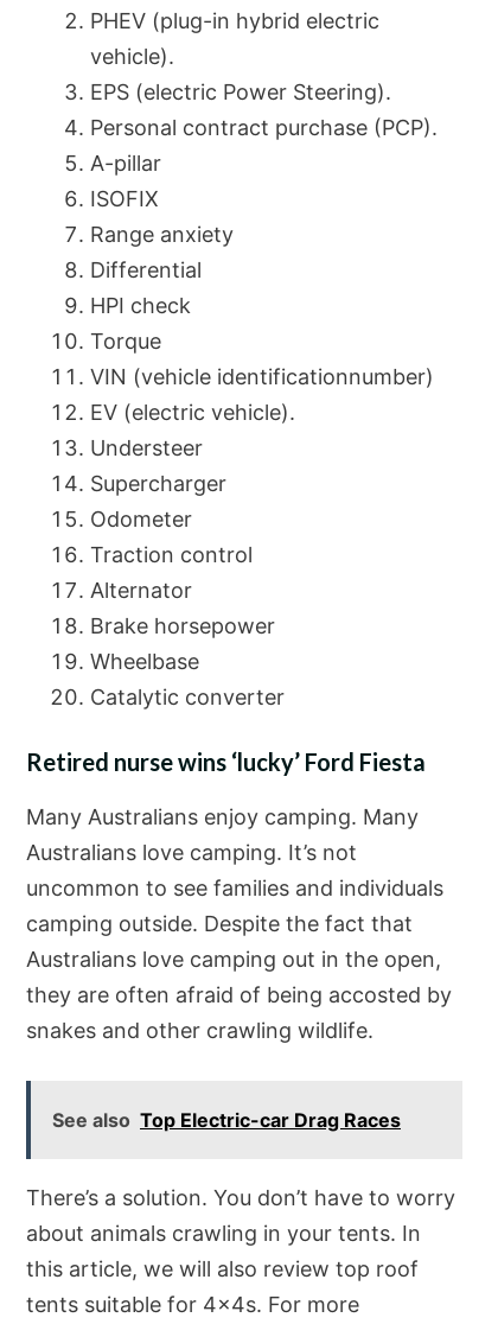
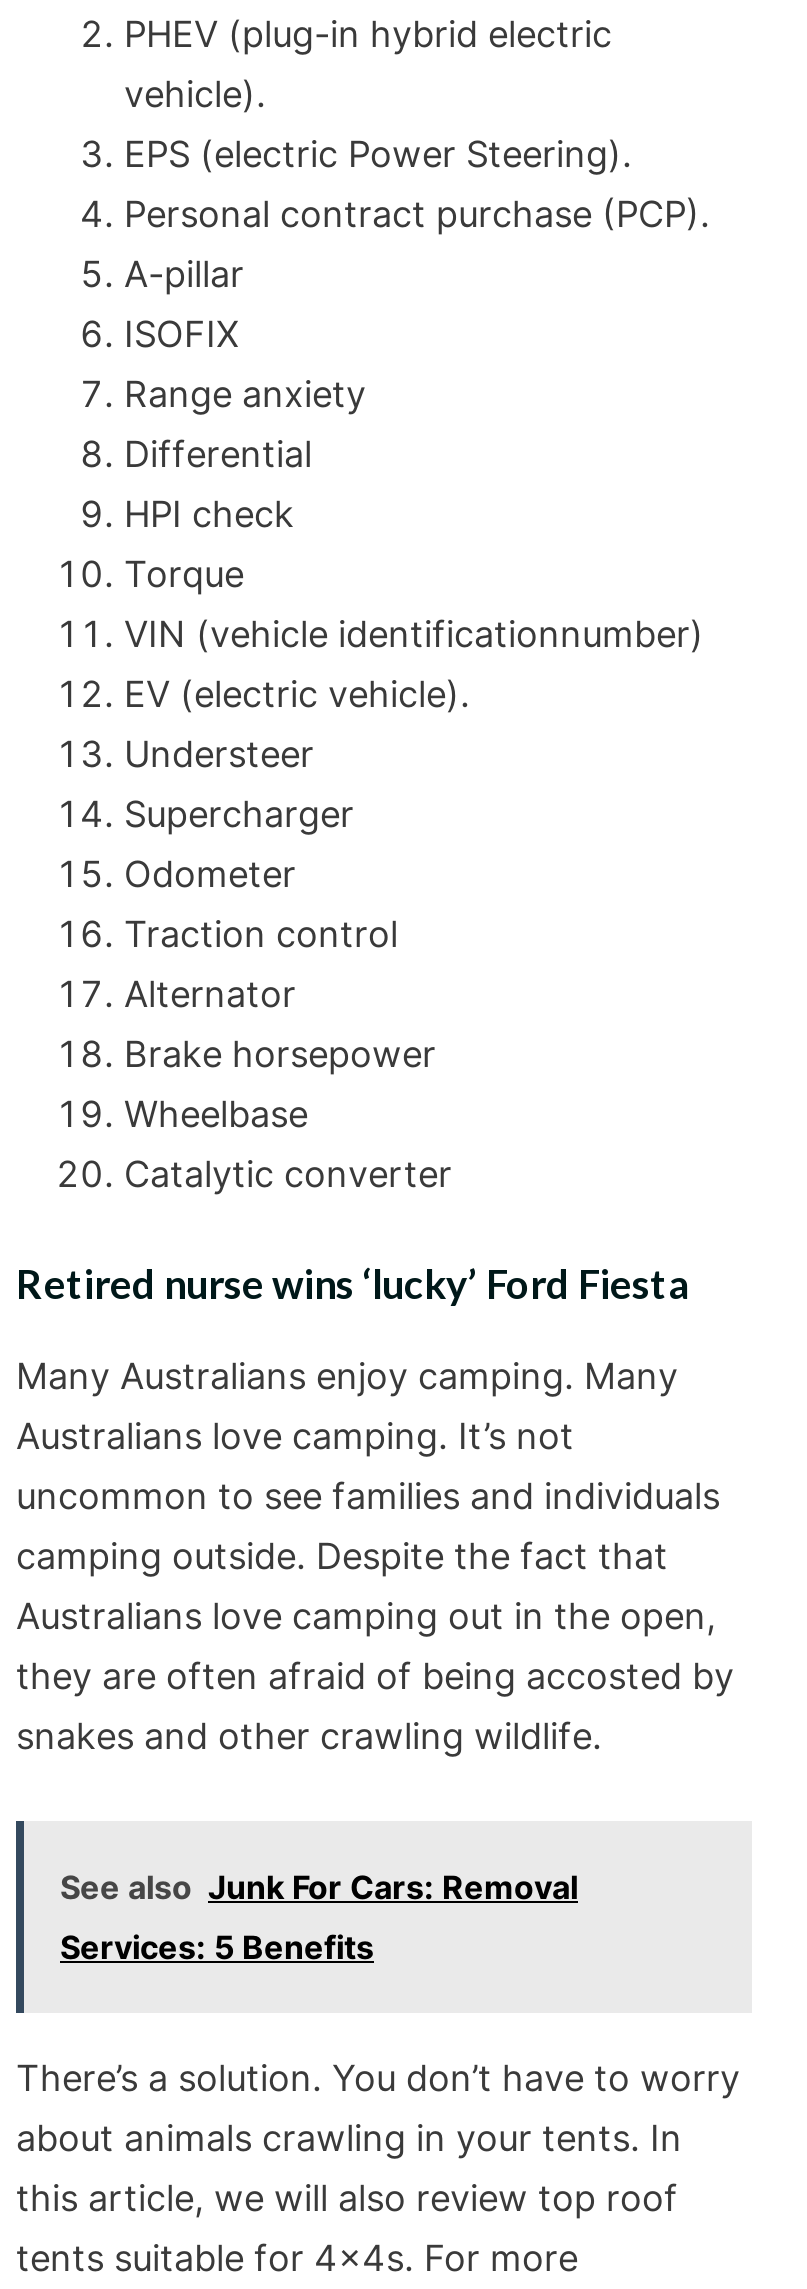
[52,1108,401,1132] See also Top Electric-car Drag Races -> [60,1867,578,1967] See also Junk For Cars: Removal | Services: 5 Benefits

